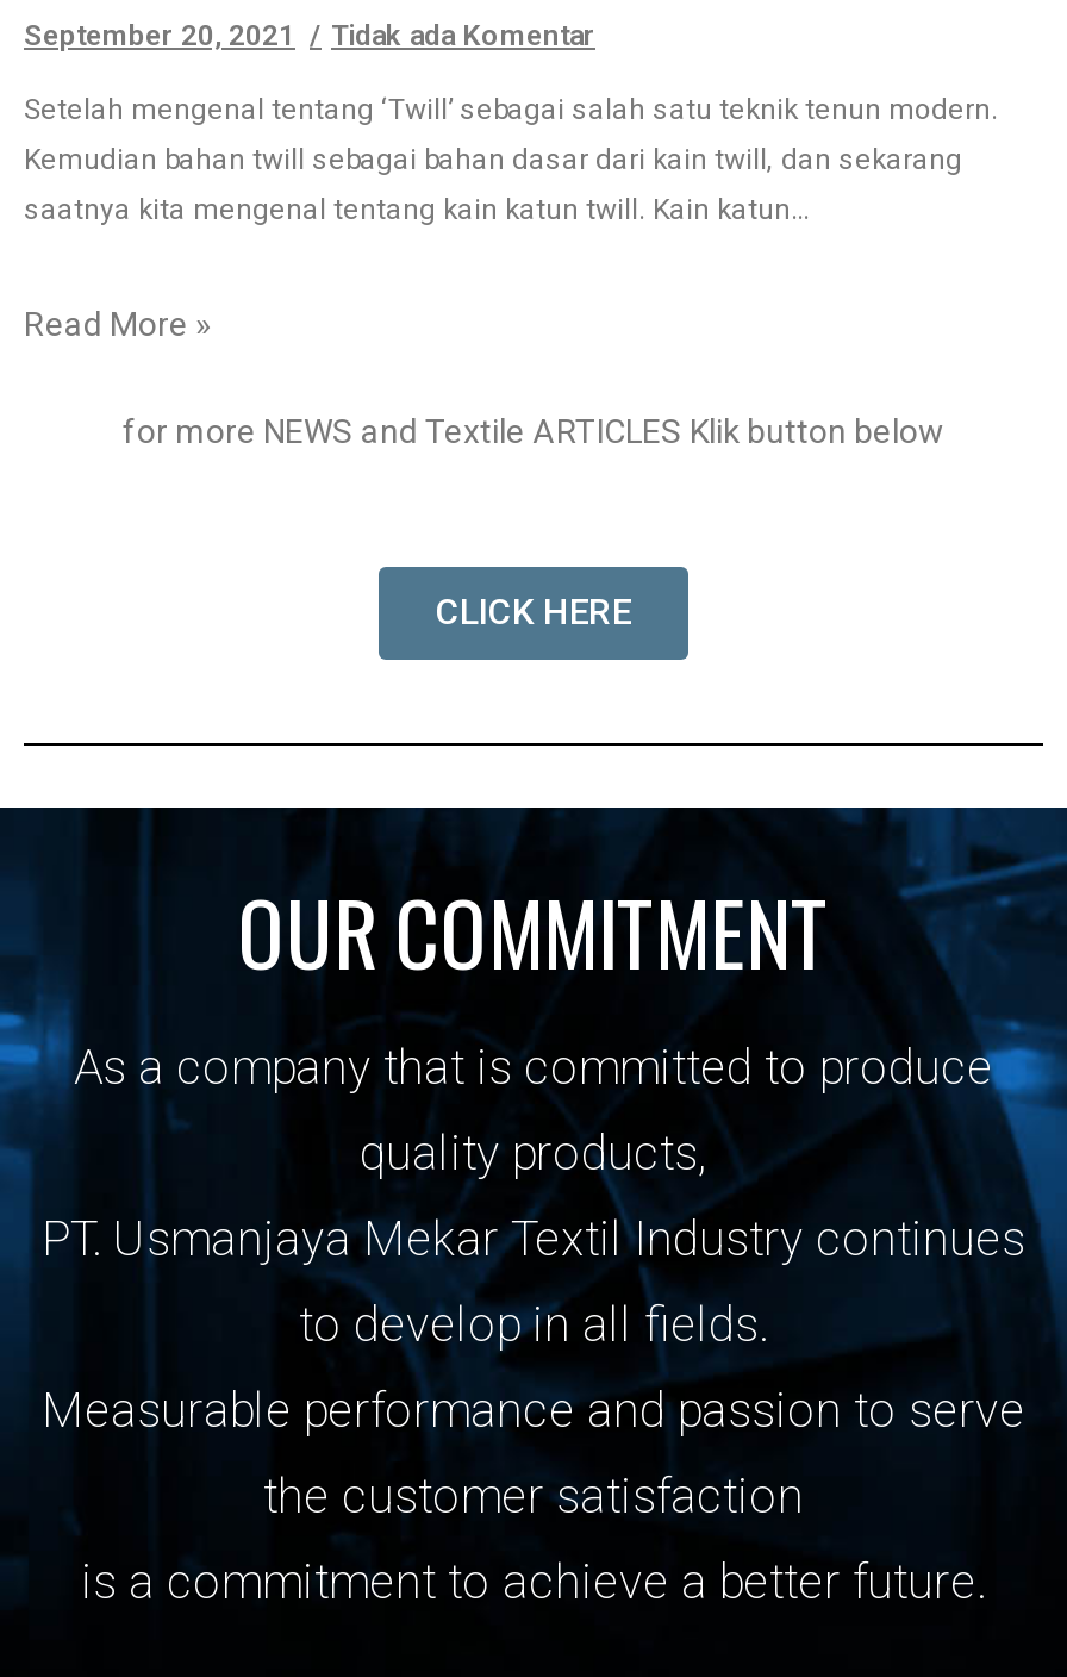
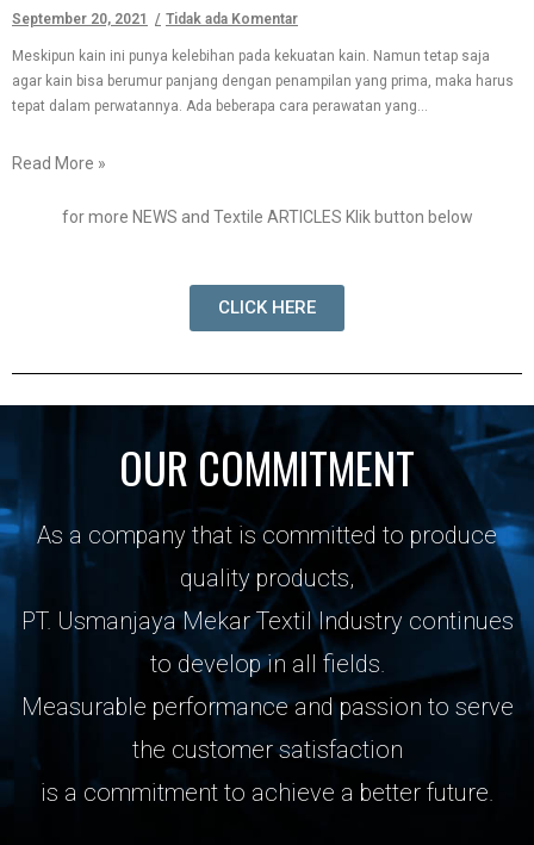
[24,92,998,126] Setelah mengenal tentang ‘Twill’ sebagai salah satu teknik tenun modern. -> [12,47,490,64] Meskipun kain ini punya kelebihan pada kekuatan kain. Namun tetap saja
[24,142,962,176] Kemudian bahan twill sebagai bahan dasar dari kain twill, dan sekarang -> [12,72,514,89] agar kain bisa berumur panjang dengan penampilan yang prima, maka harus
[24,192,812,226] saatnya kita mengenal tentang kain katun twill. Kain katun… -> [12,97,428,114] tepat dalam perwatannya. Ada beberapa cara perawatan yang…

